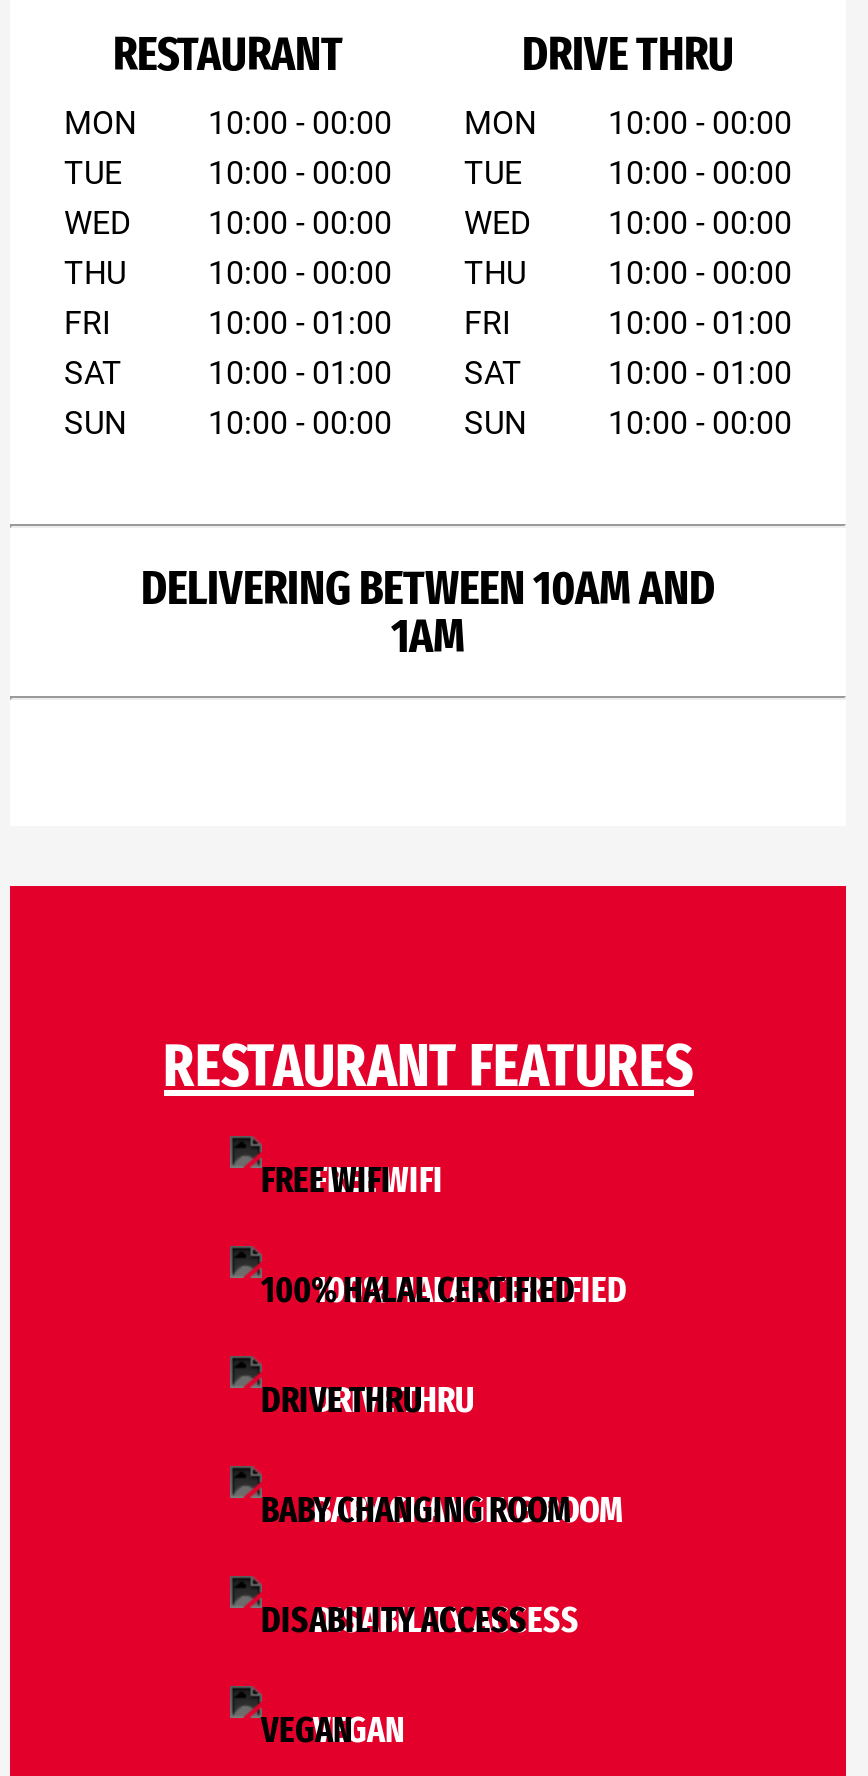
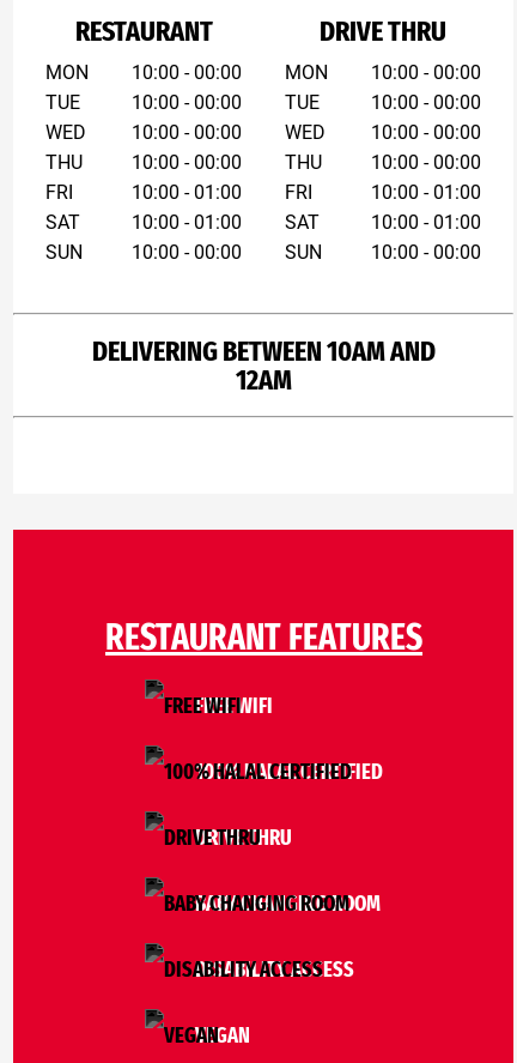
[391,608,465,664] 1AM -> [235,363,291,397] 12AM

